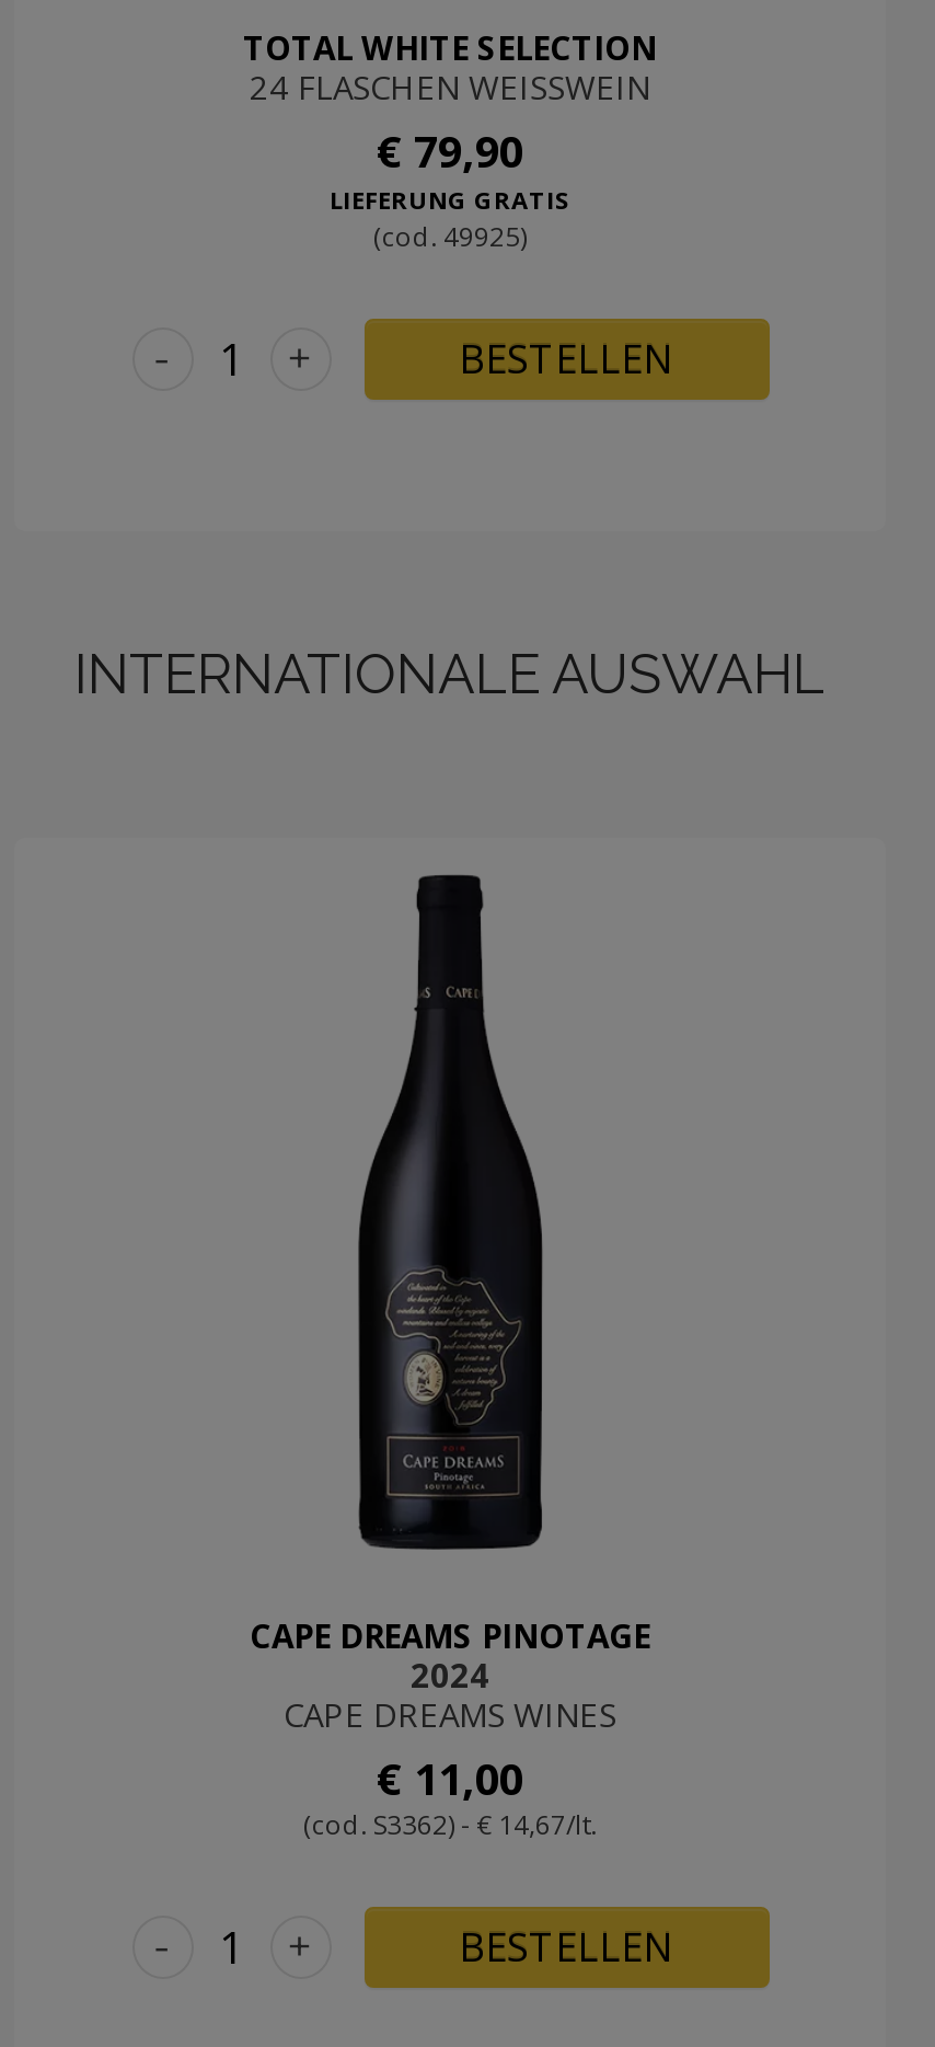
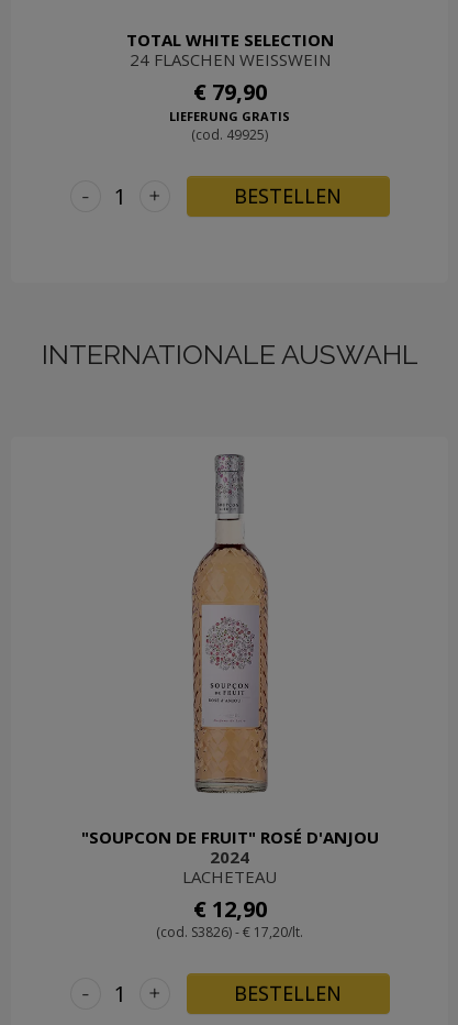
[250,875,650,1657] [image] | CAPE DREAMS PINOTAGE -> [81,453,378,848] [image] | "SOUPCON DE FRUIT" ROSÉ D'ANJOU
[284,1692,616,1843] CAPE DREAMS WINES | € 11,00 | (cod. S3362) - € 14,67/lt. -> [156,865,303,941] LACHETEAU | € 12,90 | (cod. S3826) - € 17,20/lt.

